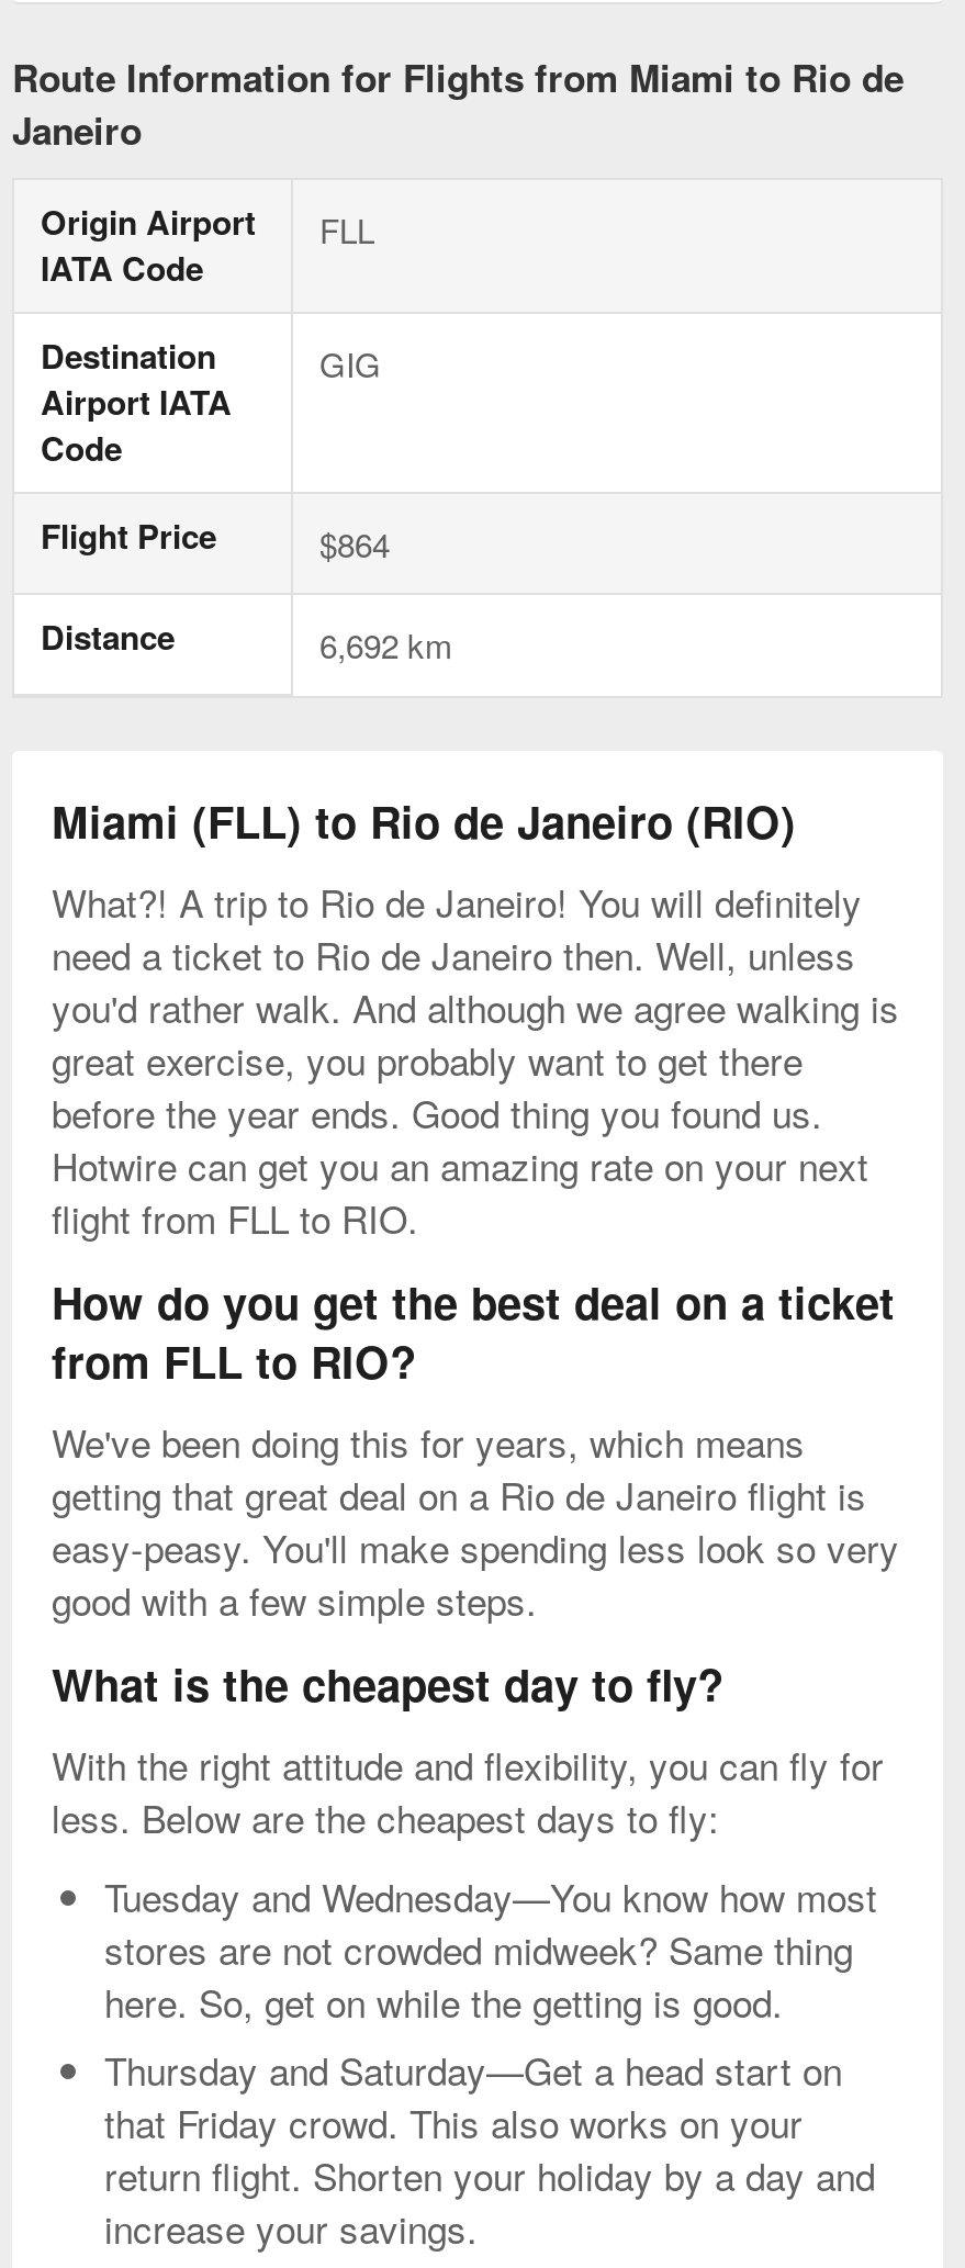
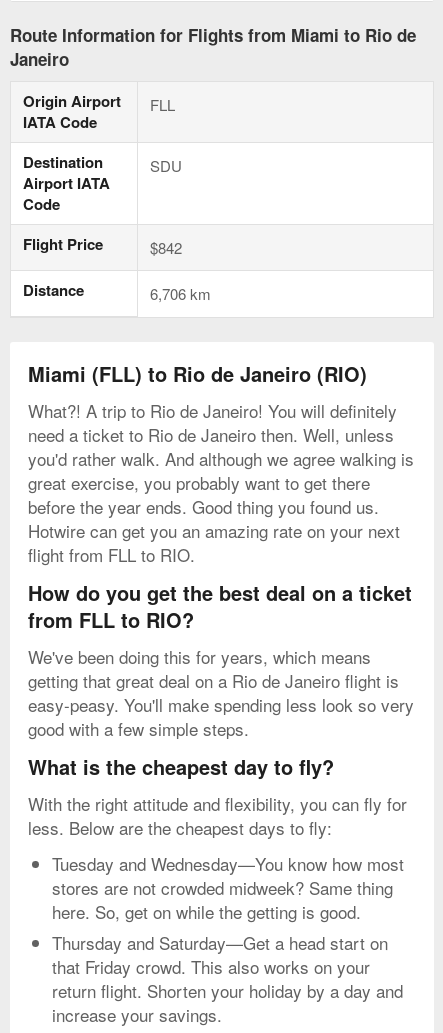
[319,339,381,386] GIG -> [150,155,182,176] SDU
[319,519,390,566] $864 -> [150,237,182,258] $842
[319,620,453,667] 6,692 km -> [150,283,211,304] 6,706 km

